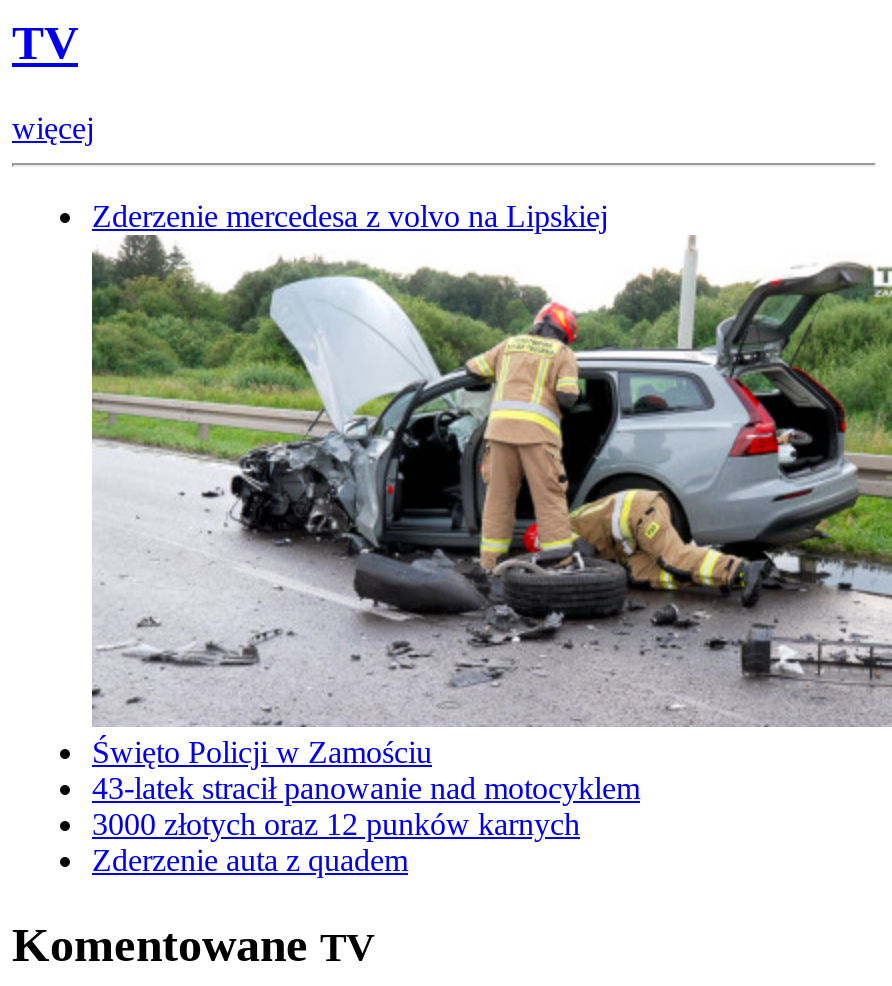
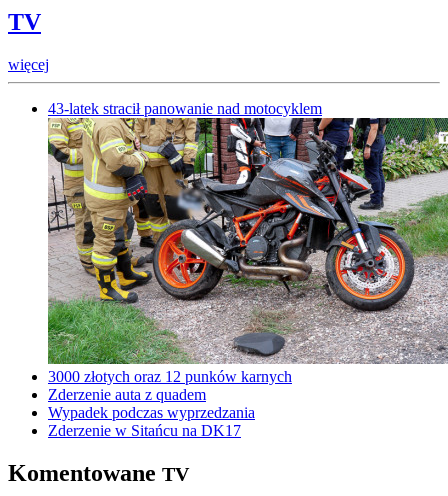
[92,199,608,233] Zderzenie mercedesa z volvo na Lipskiej -> none
[90,235,886,719] [image] -> [47,117,445,365] [image]
[92,735,432,769] Święto Policji w Zamościu -> none
moved [92,771,640,805] -> [48,100,322,117]: 43-latek stracił panowanie nad motocyklem
moved [92,807,580,877] -> [48,368,292,403]: 3000 złotych oraz 12 punków karnych | Zderzenie auta z quadem
none -> [48,404,255,439] Wypadek podczas wyprzedzania | Zderzenie w Sitańcu na DK17

